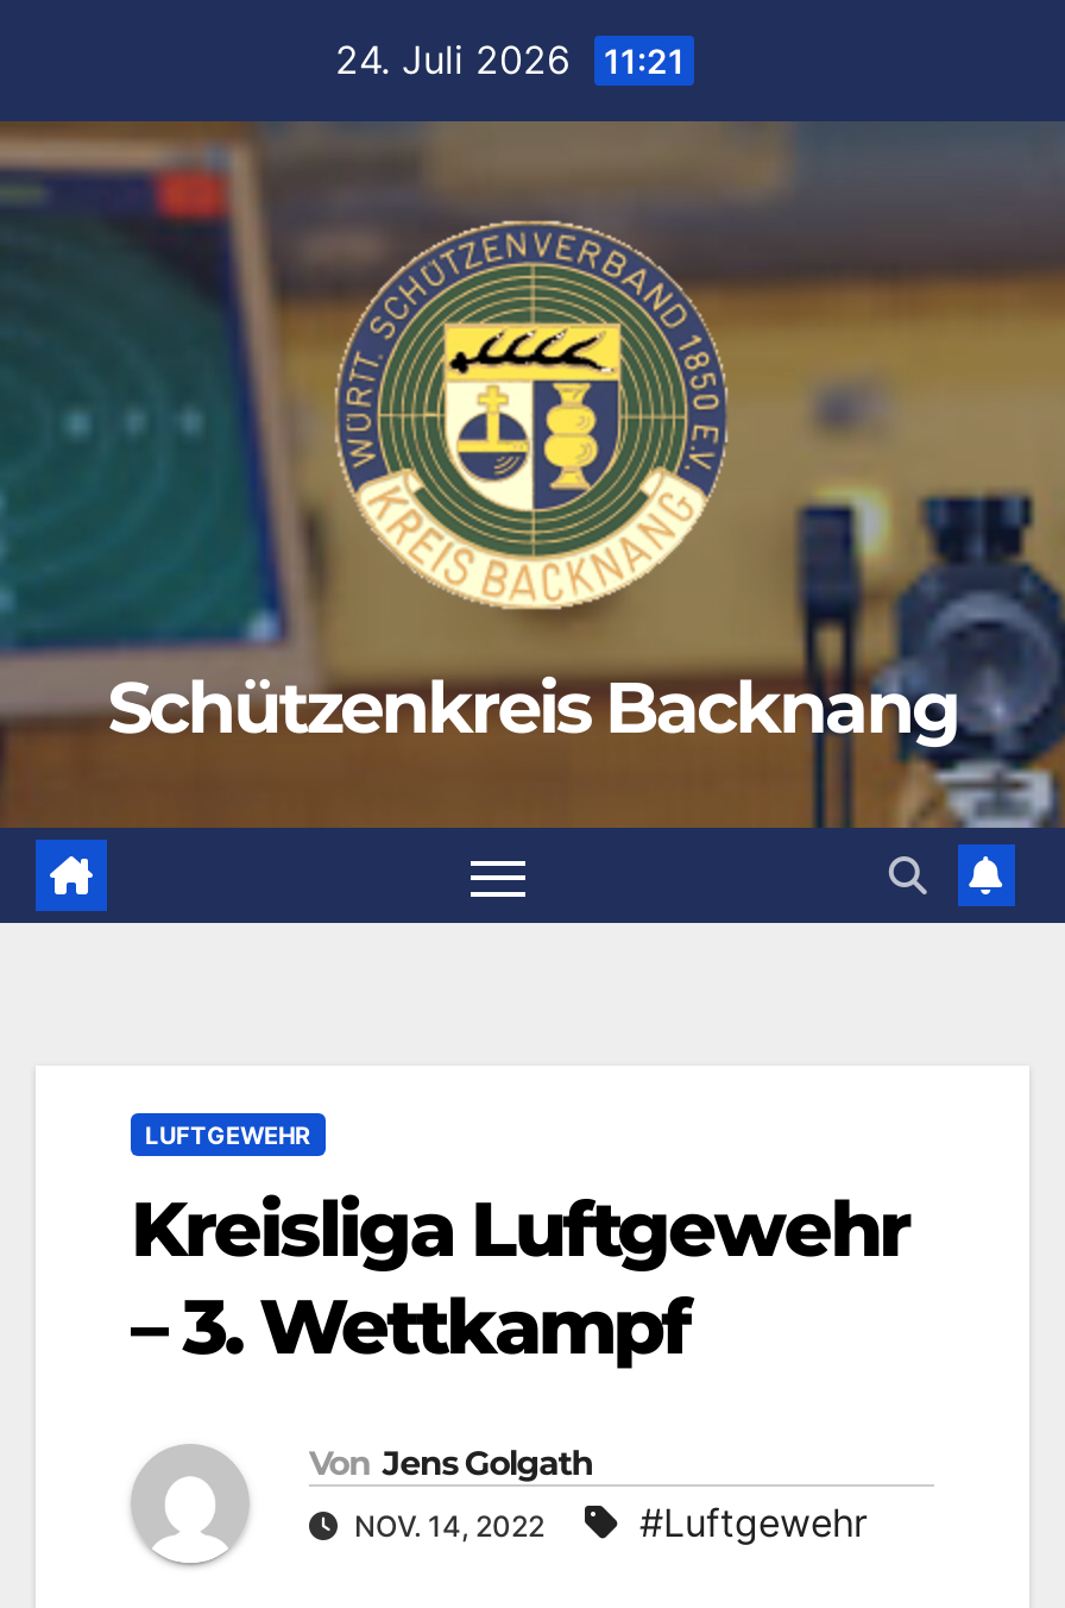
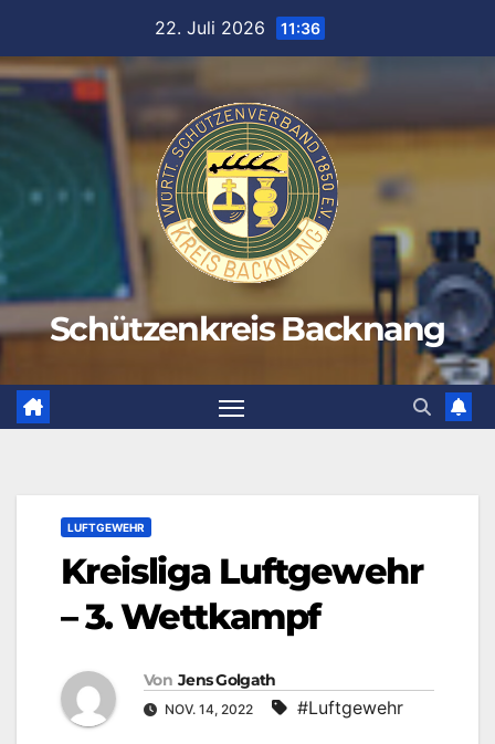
[335,36,685,83] 24. Juli 2026 11:21 -> [154,17,320,39] 22. Juli 2026 11:36

